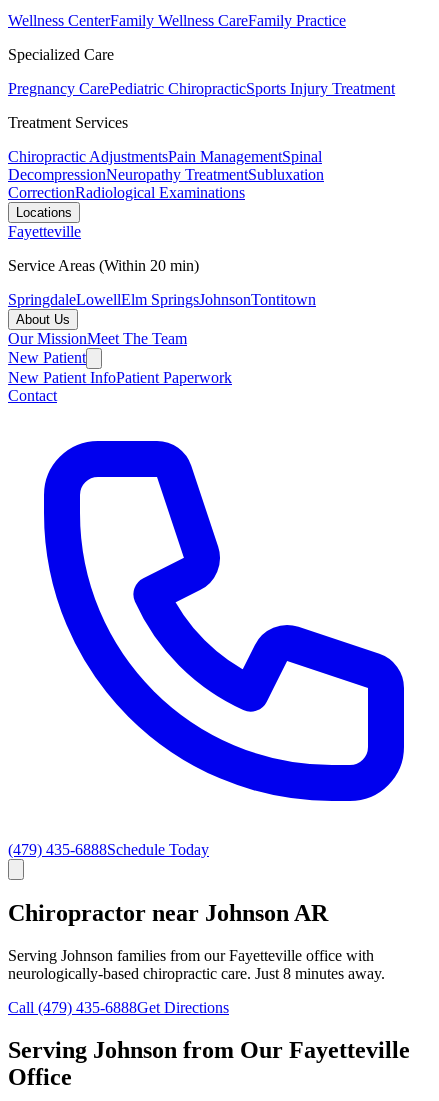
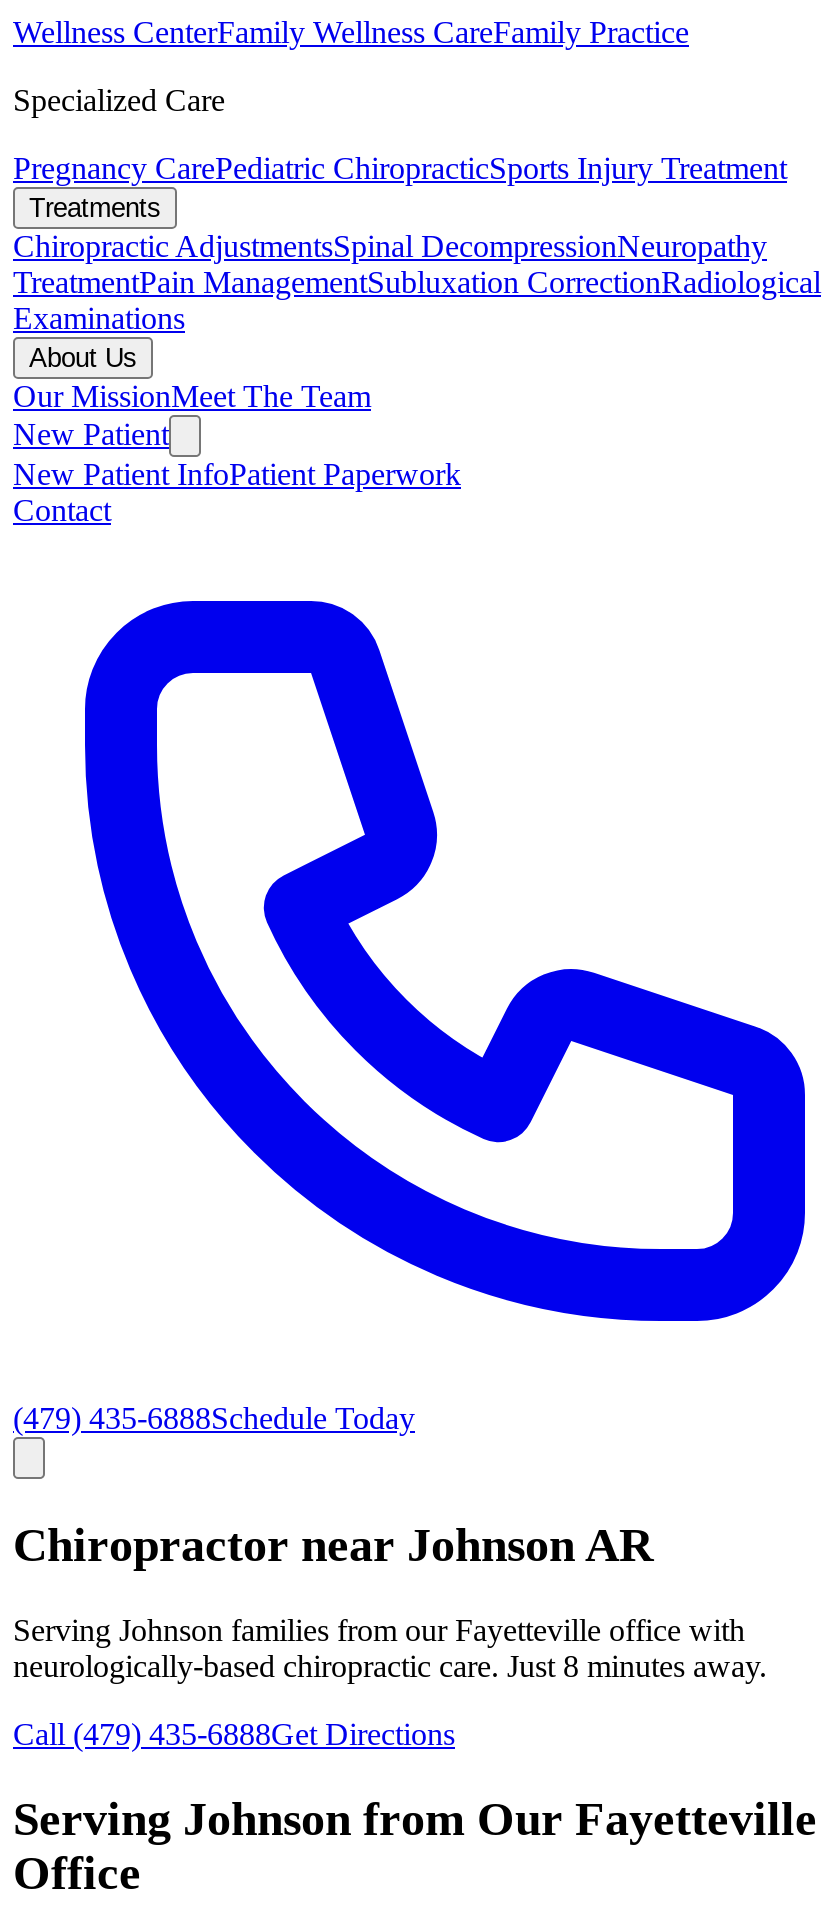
[8,114,324,308] Treatment Services | Chiropractic AdjustmentsPain ManagementSpinal | DecompressionNeuropathy TreatmentSubluxation | CorrectionRadiological Examinations | Locations | Fayetteville | Service Areas (Within 20 min) | SpringdaleLowellElm SpringsJohnsonTontitown -> [13,193,821,335] Treatments | Chiropractic AdjustmentsSpinal DecompressionNeuropathy | TreatmentPain ManagementSubluxation CorrectionRadiological | Examinations

